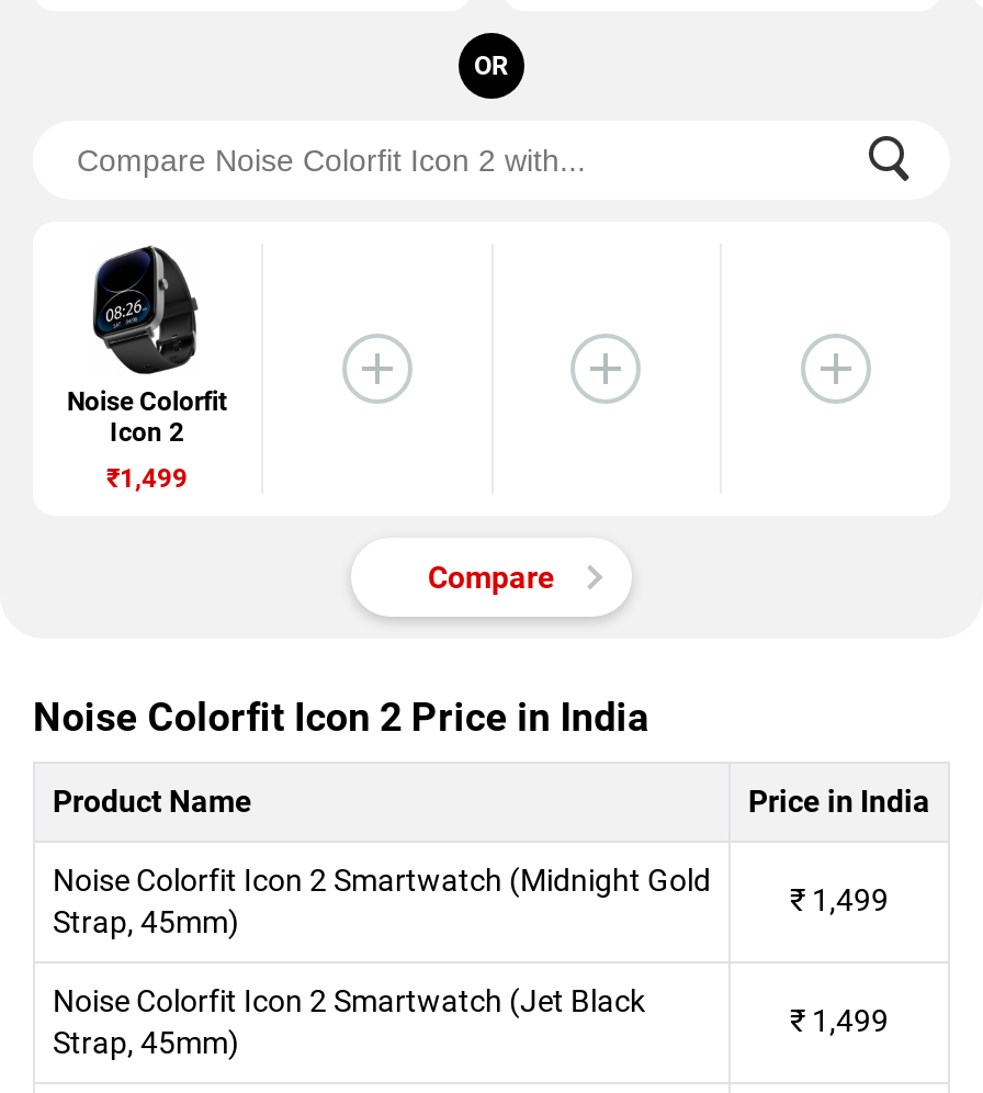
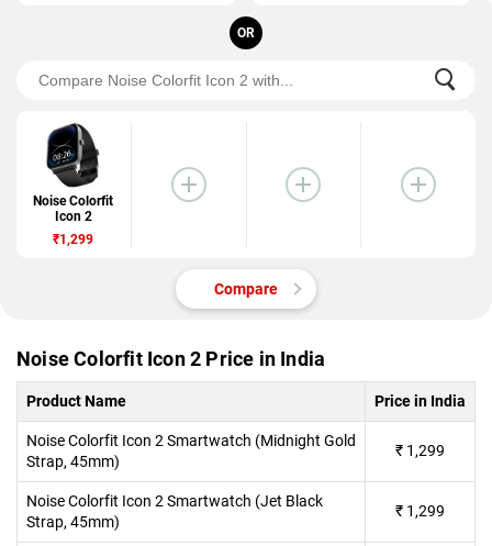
[106,463,188,494] ₹1,499 -> [53,232,94,247] ₹1,299
[790,882,889,917] ₹1,499 -> [395,442,445,459] ₹1,299
[790,1003,889,1038] ₹1,499 -> [395,502,445,520] ₹1,299

